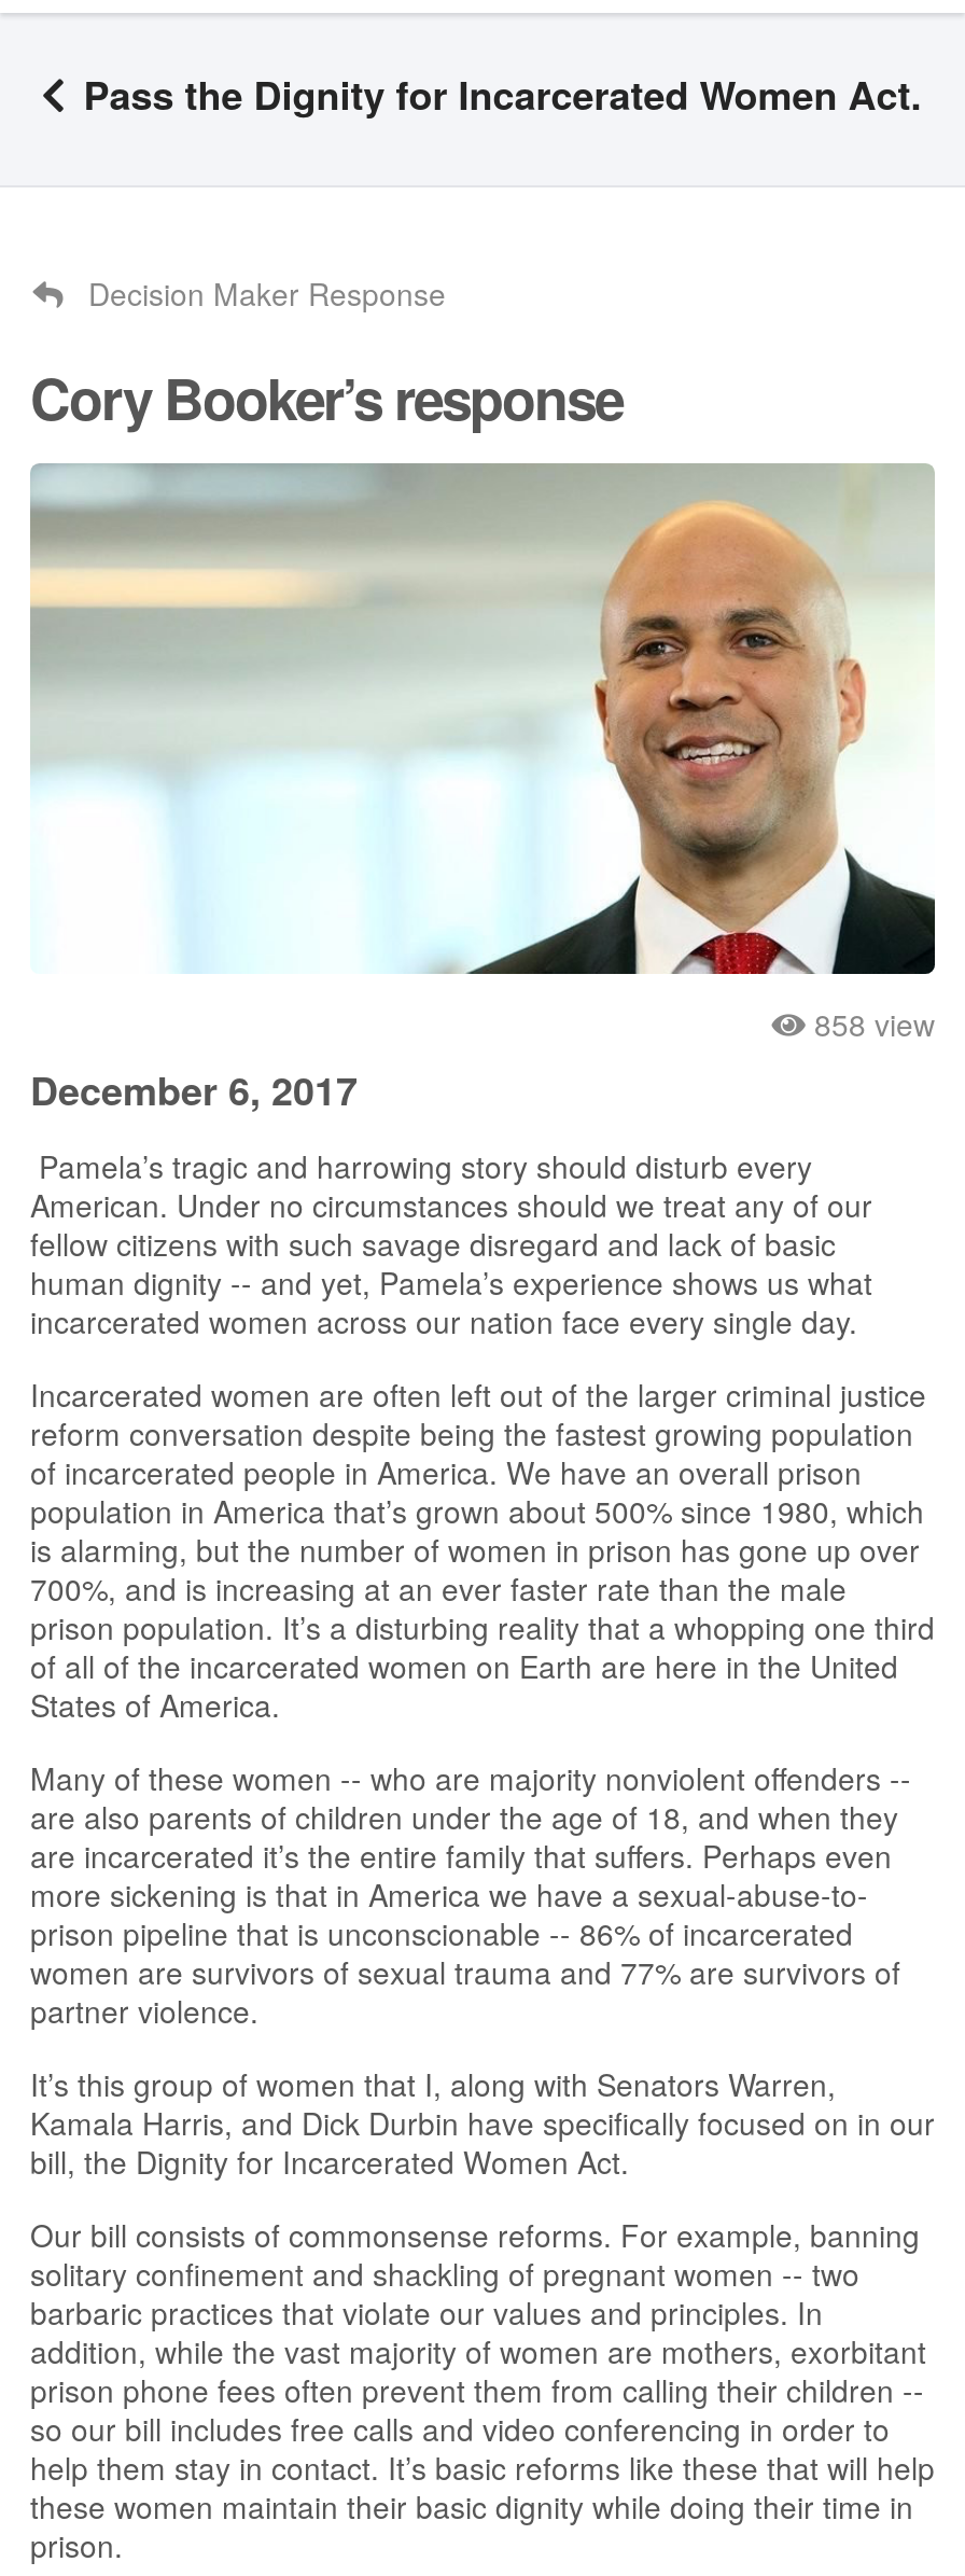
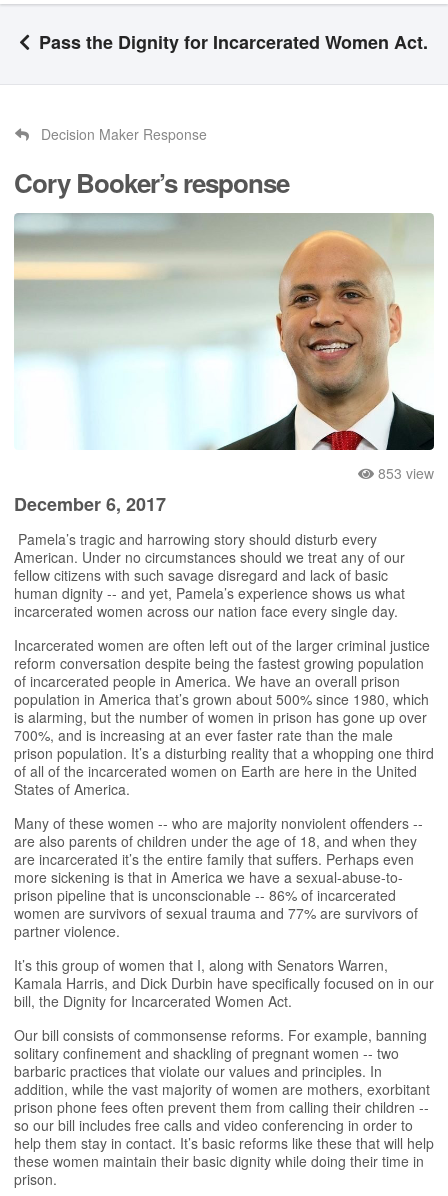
[814,1001,935,1044] 858 view -> [378,463,434,483] 853 view

